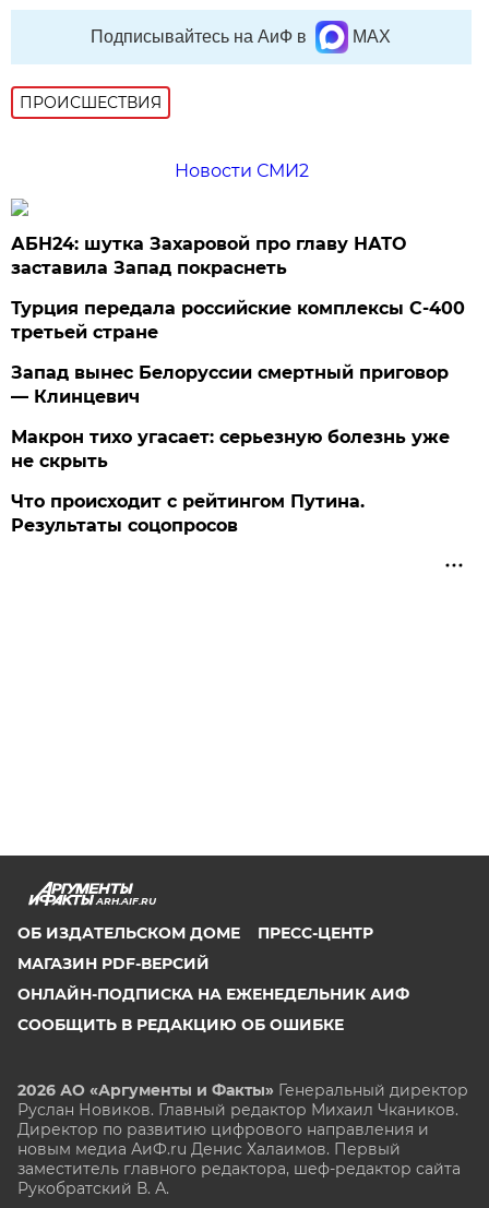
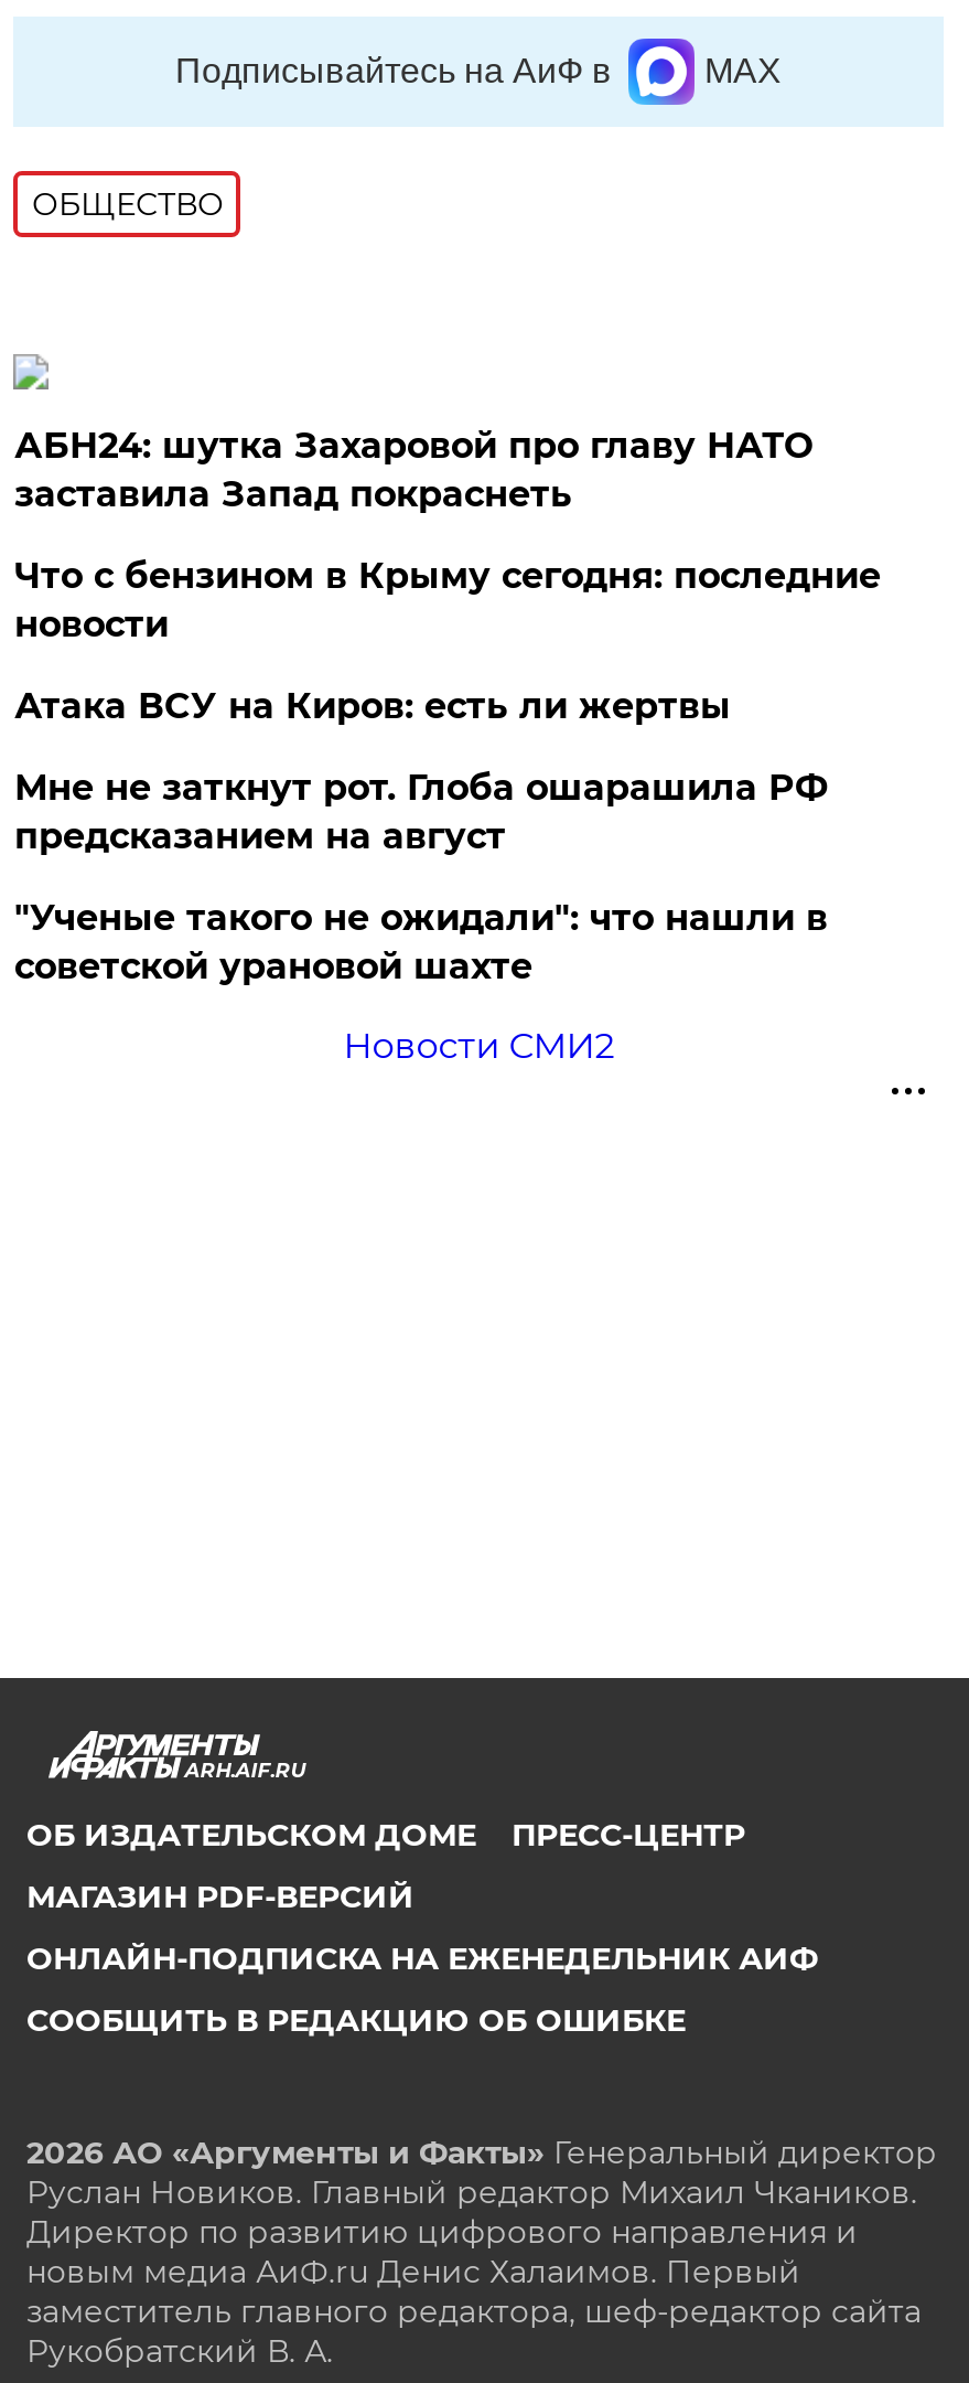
[20,93,309,182] ПРОИСШЕСТВИЯ | Новости СМИ2 -> [32,185,224,225] ОБЩЕСТВО
[11,298,465,536] Турция передала российские комплексы С-400 | третьей стране | Запад вынес Белоруссии смертный приговор | — Клинцевич | Макрон тихо угасает: серьезную болезнь уже | не скрыть | Что происходит с рейтингом Путина. | Результаты соцопросов -> [14,556,881,1068] Что с бензином в Крыму сегодня: последние | новости | Атака ВСУ на Киров: есть ли жертвы | Мне не заткнут рот. Глоба ошарашила РФ | предсказанием на август | "Ученые такого не ожидали": что нашли в | советской урановой шахте | Новости СМИ2

